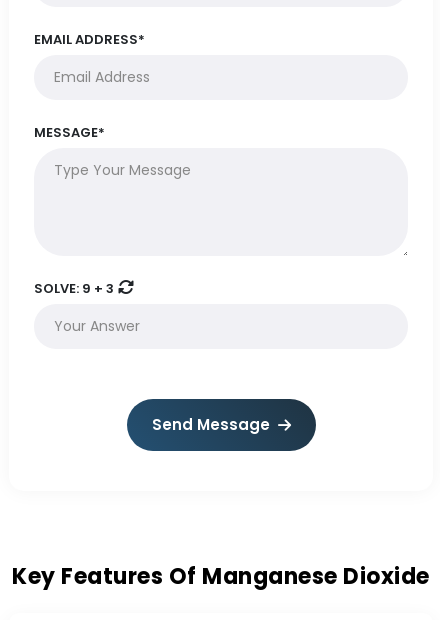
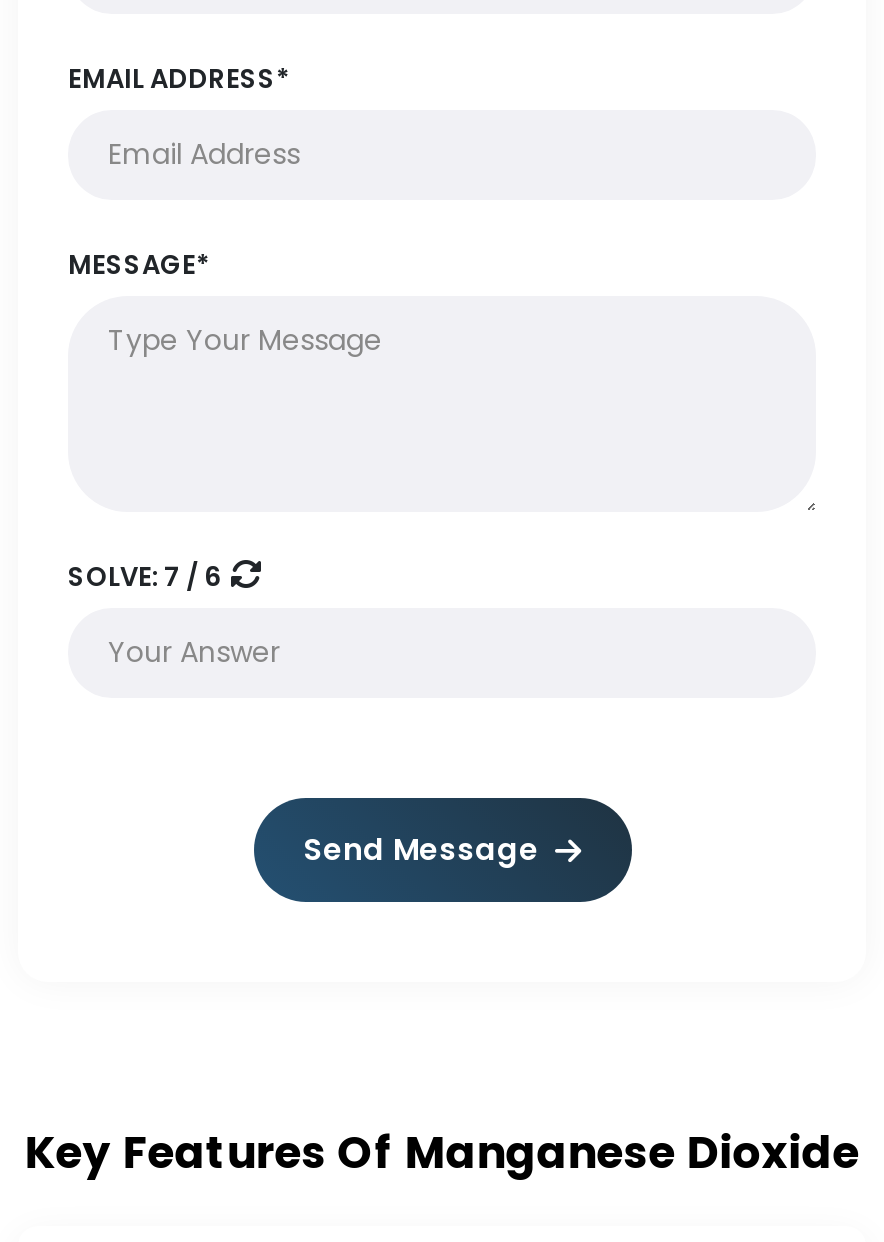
[34,279,114,298] SOLVE: 9 + 3 -> [68,558,222,596] SOLVE: 7 / 6

